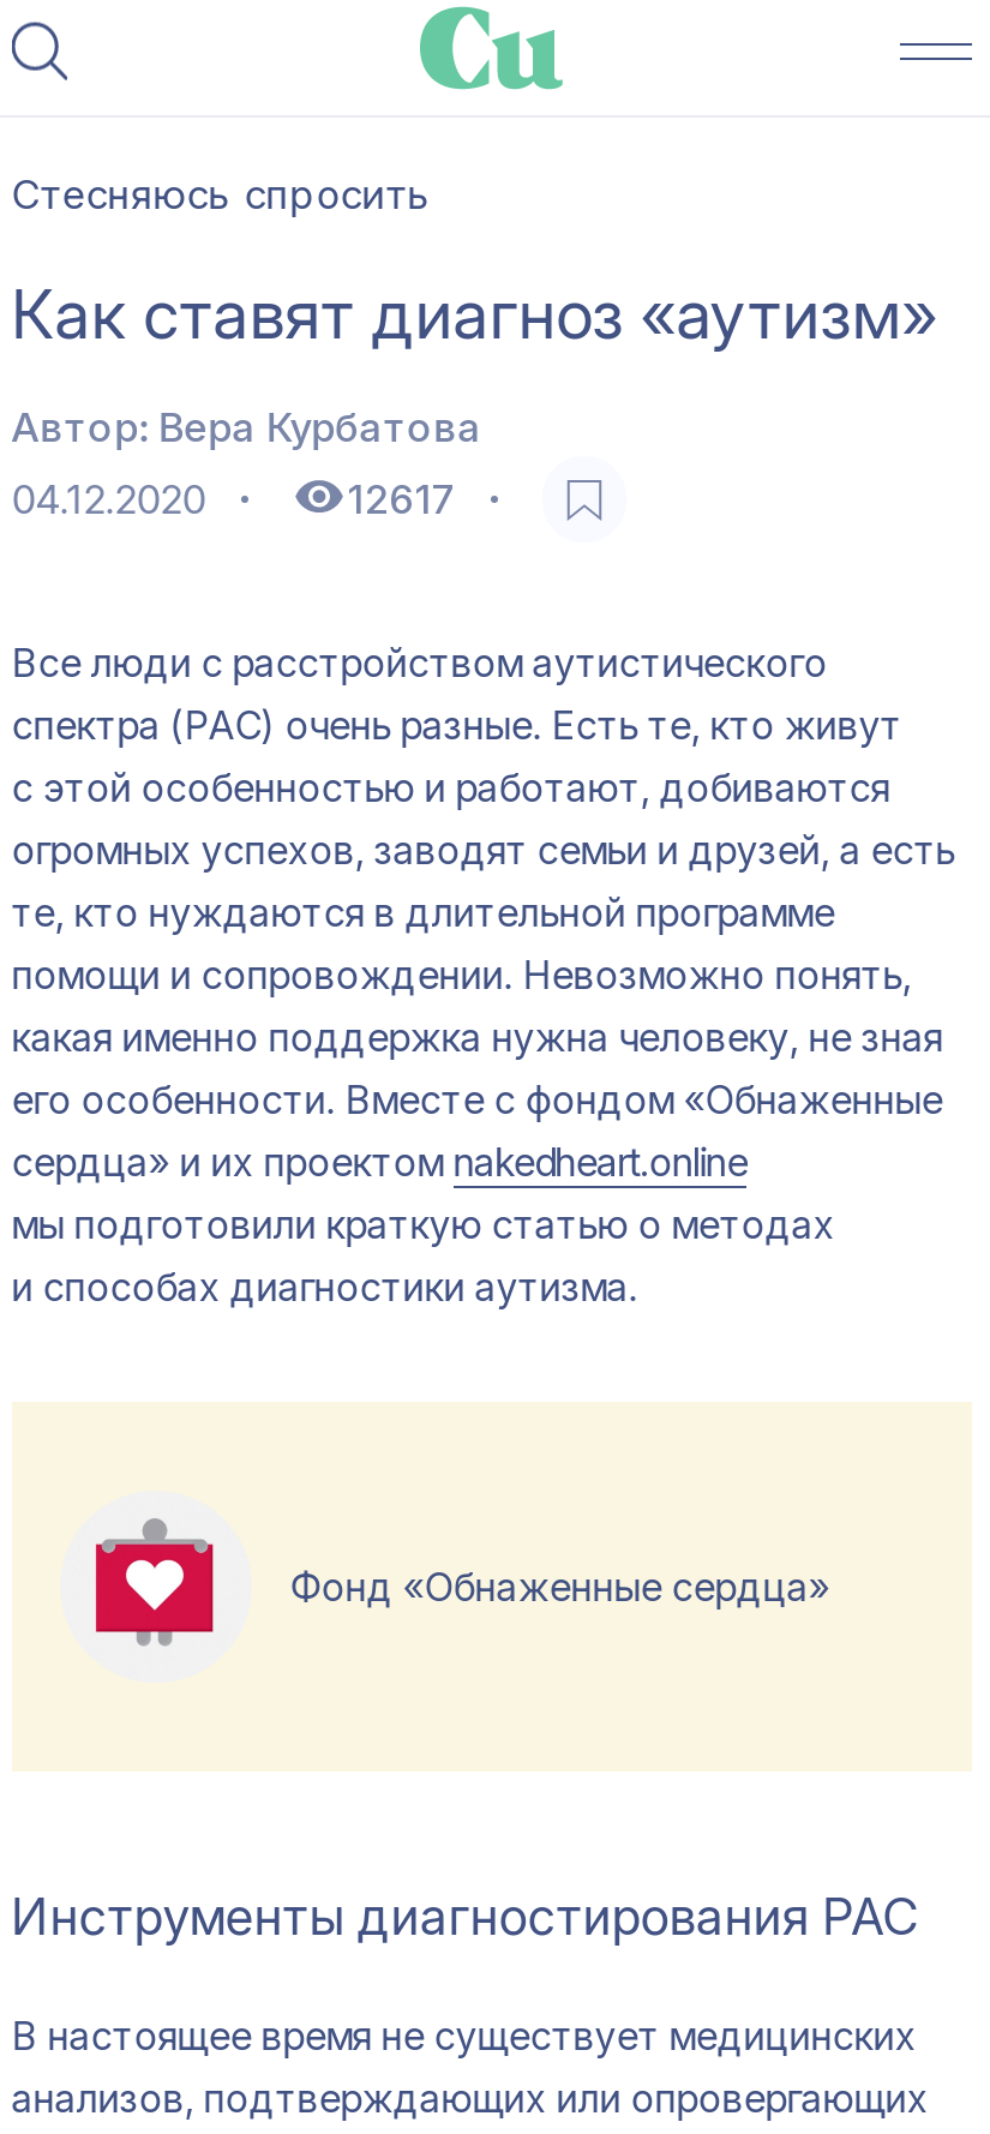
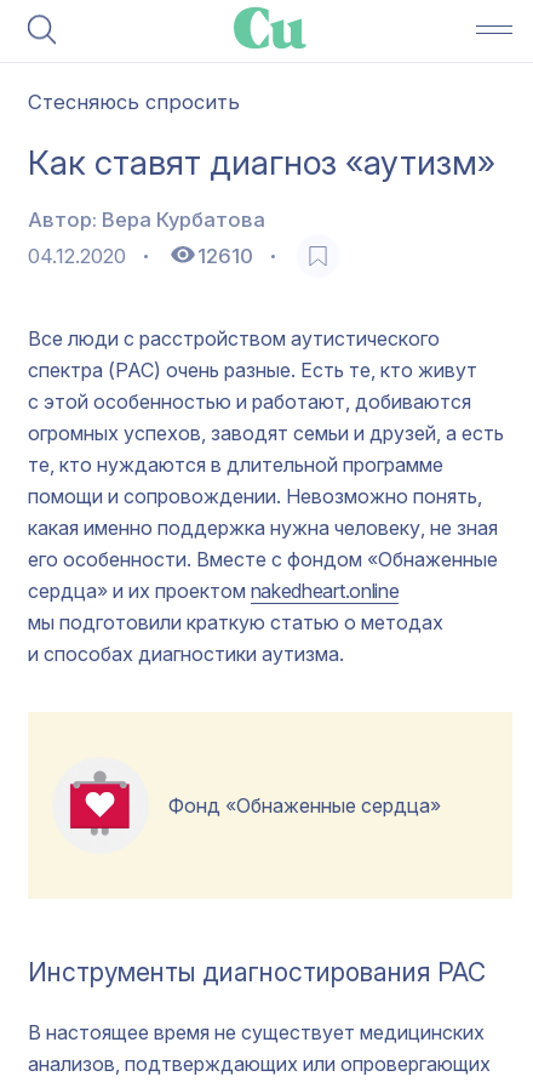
[348,475,456,523] 12617 -> [197,243,253,268] 12610

